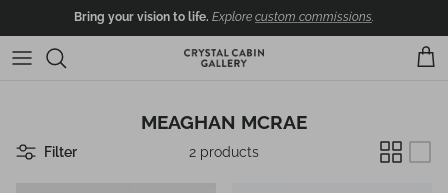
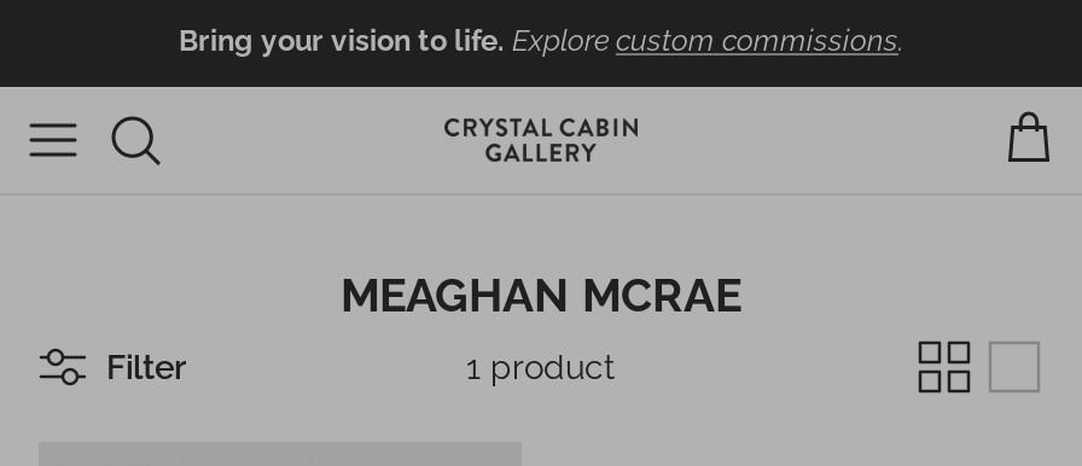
[189,144,259,160] 2 products -> [466,348,616,387] 1 product

